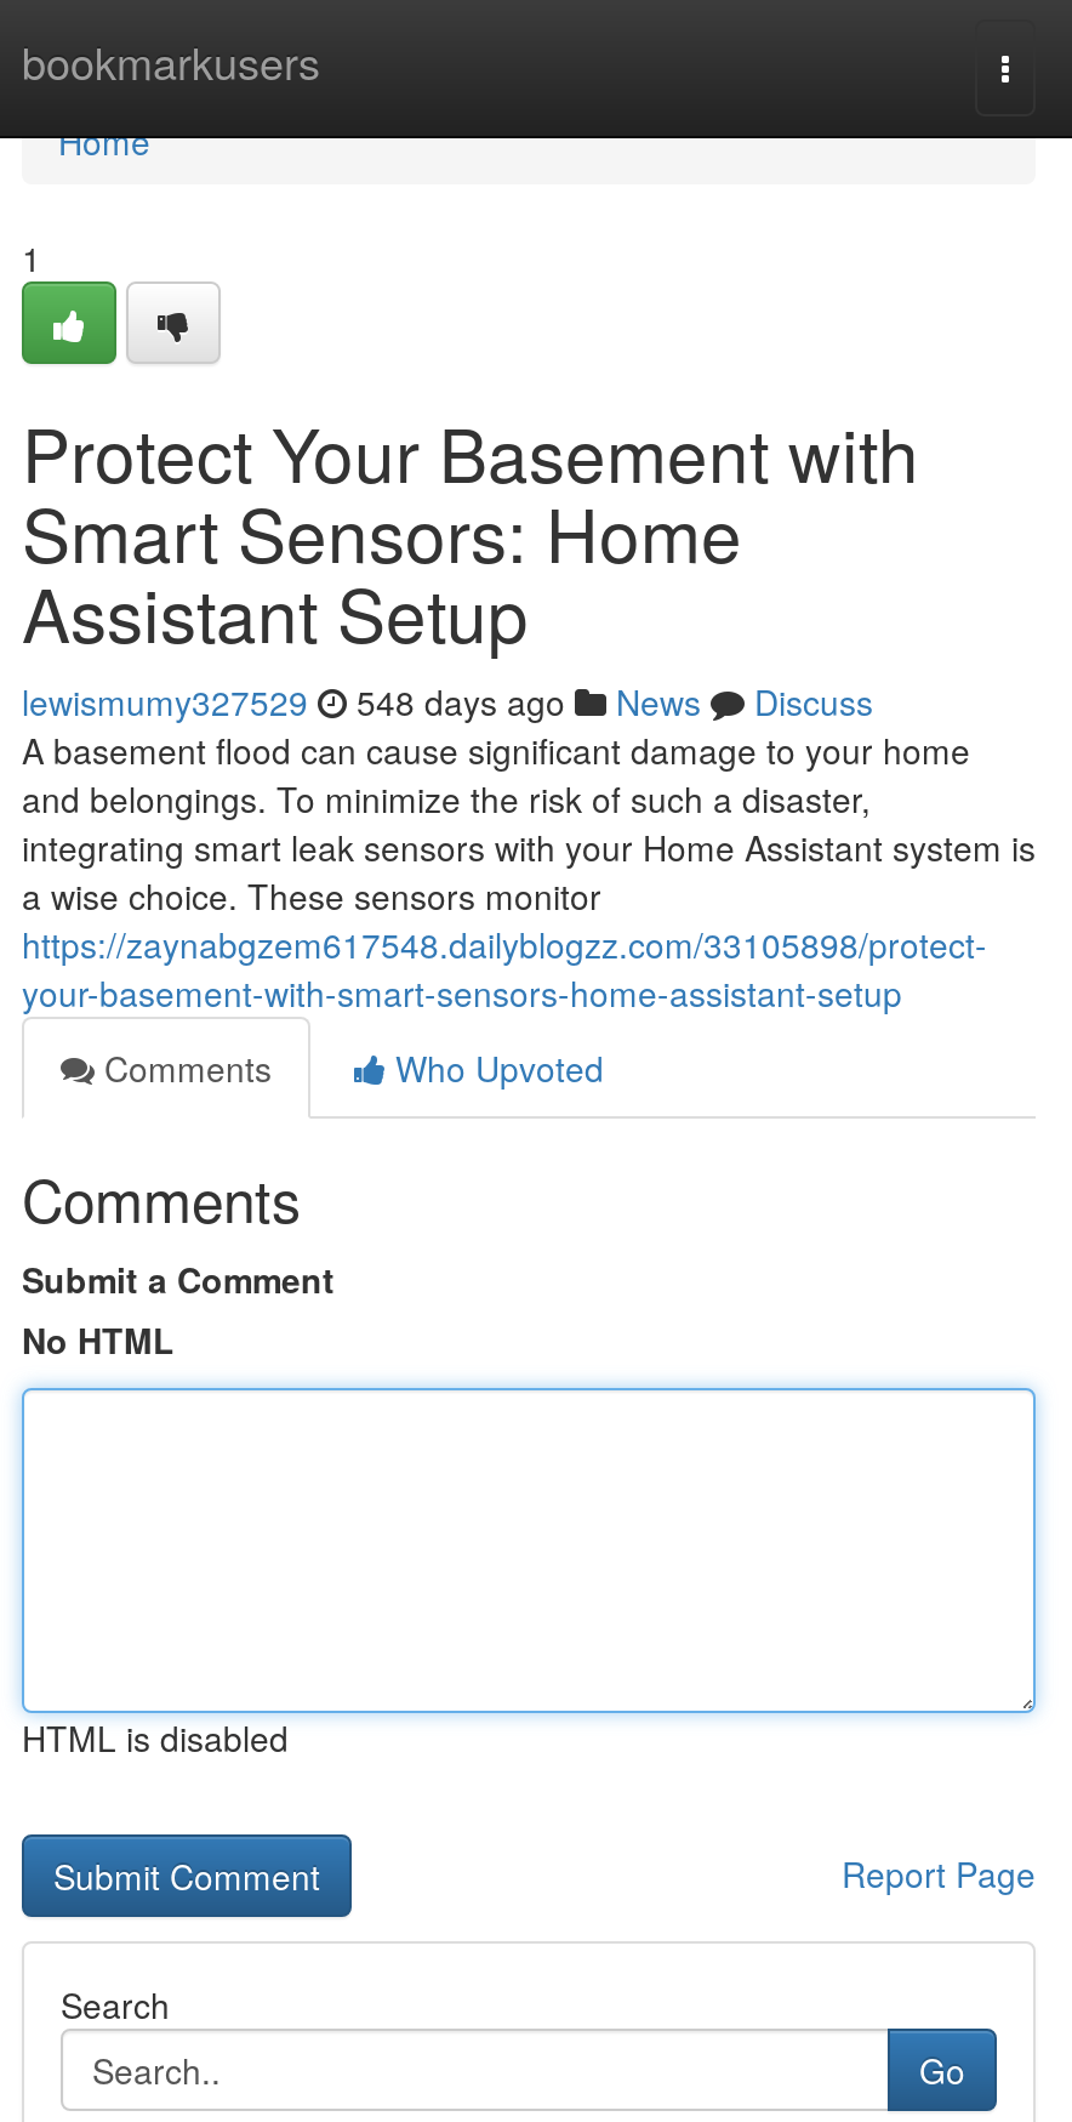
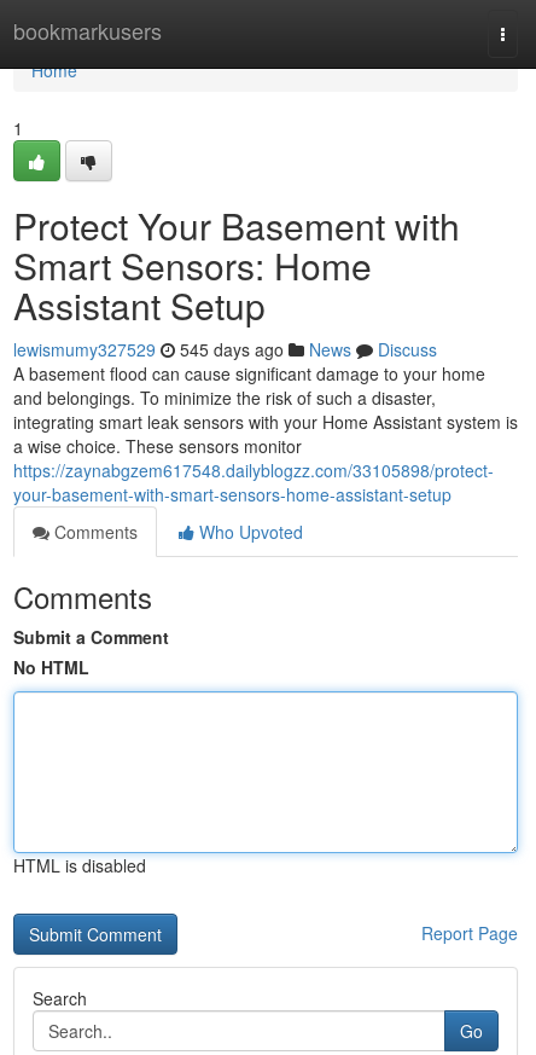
[22,677,873,726] lewismumy327529 548 days ago News Discuss -> [13,337,437,361] lewismumy327529 545 days ago News Discuss

